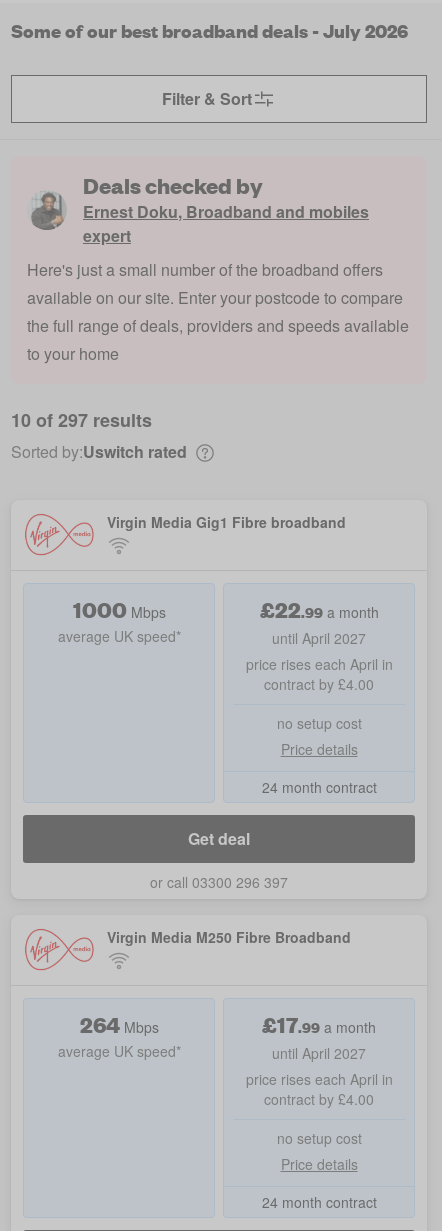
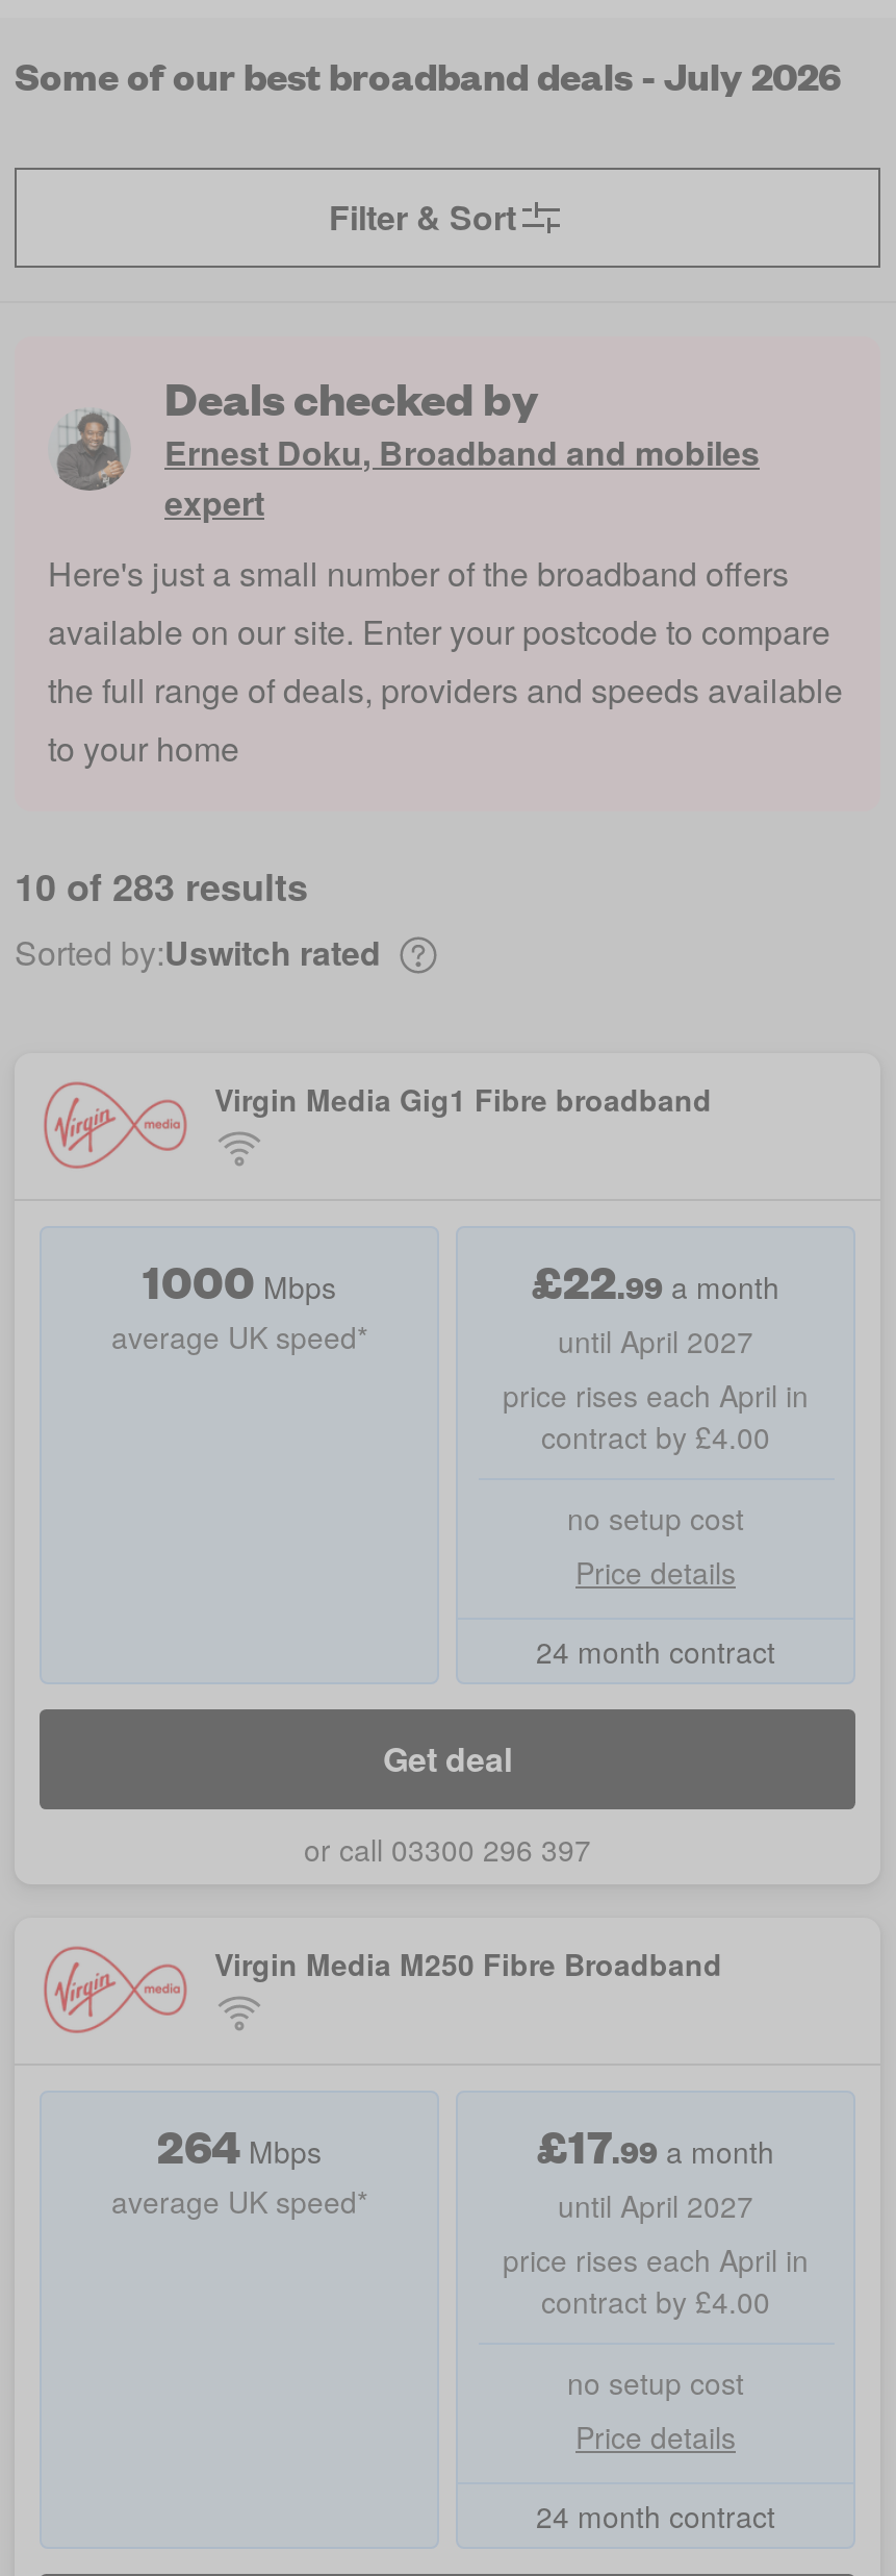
[11,407,152,433] 10 of 297 results -> [15,859,308,914] 10 of 283 results

